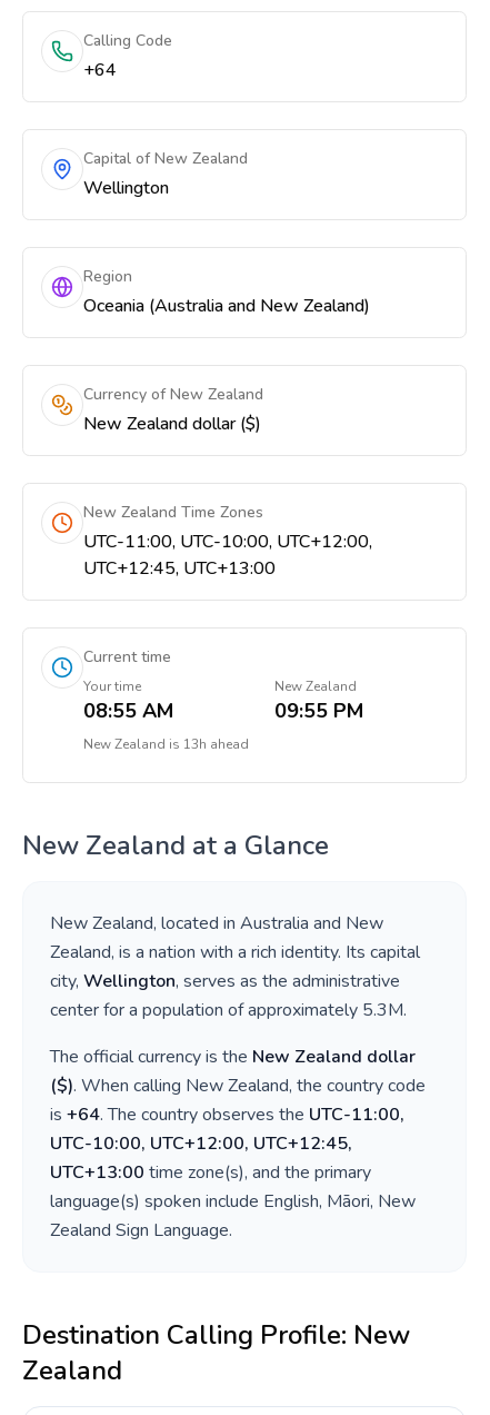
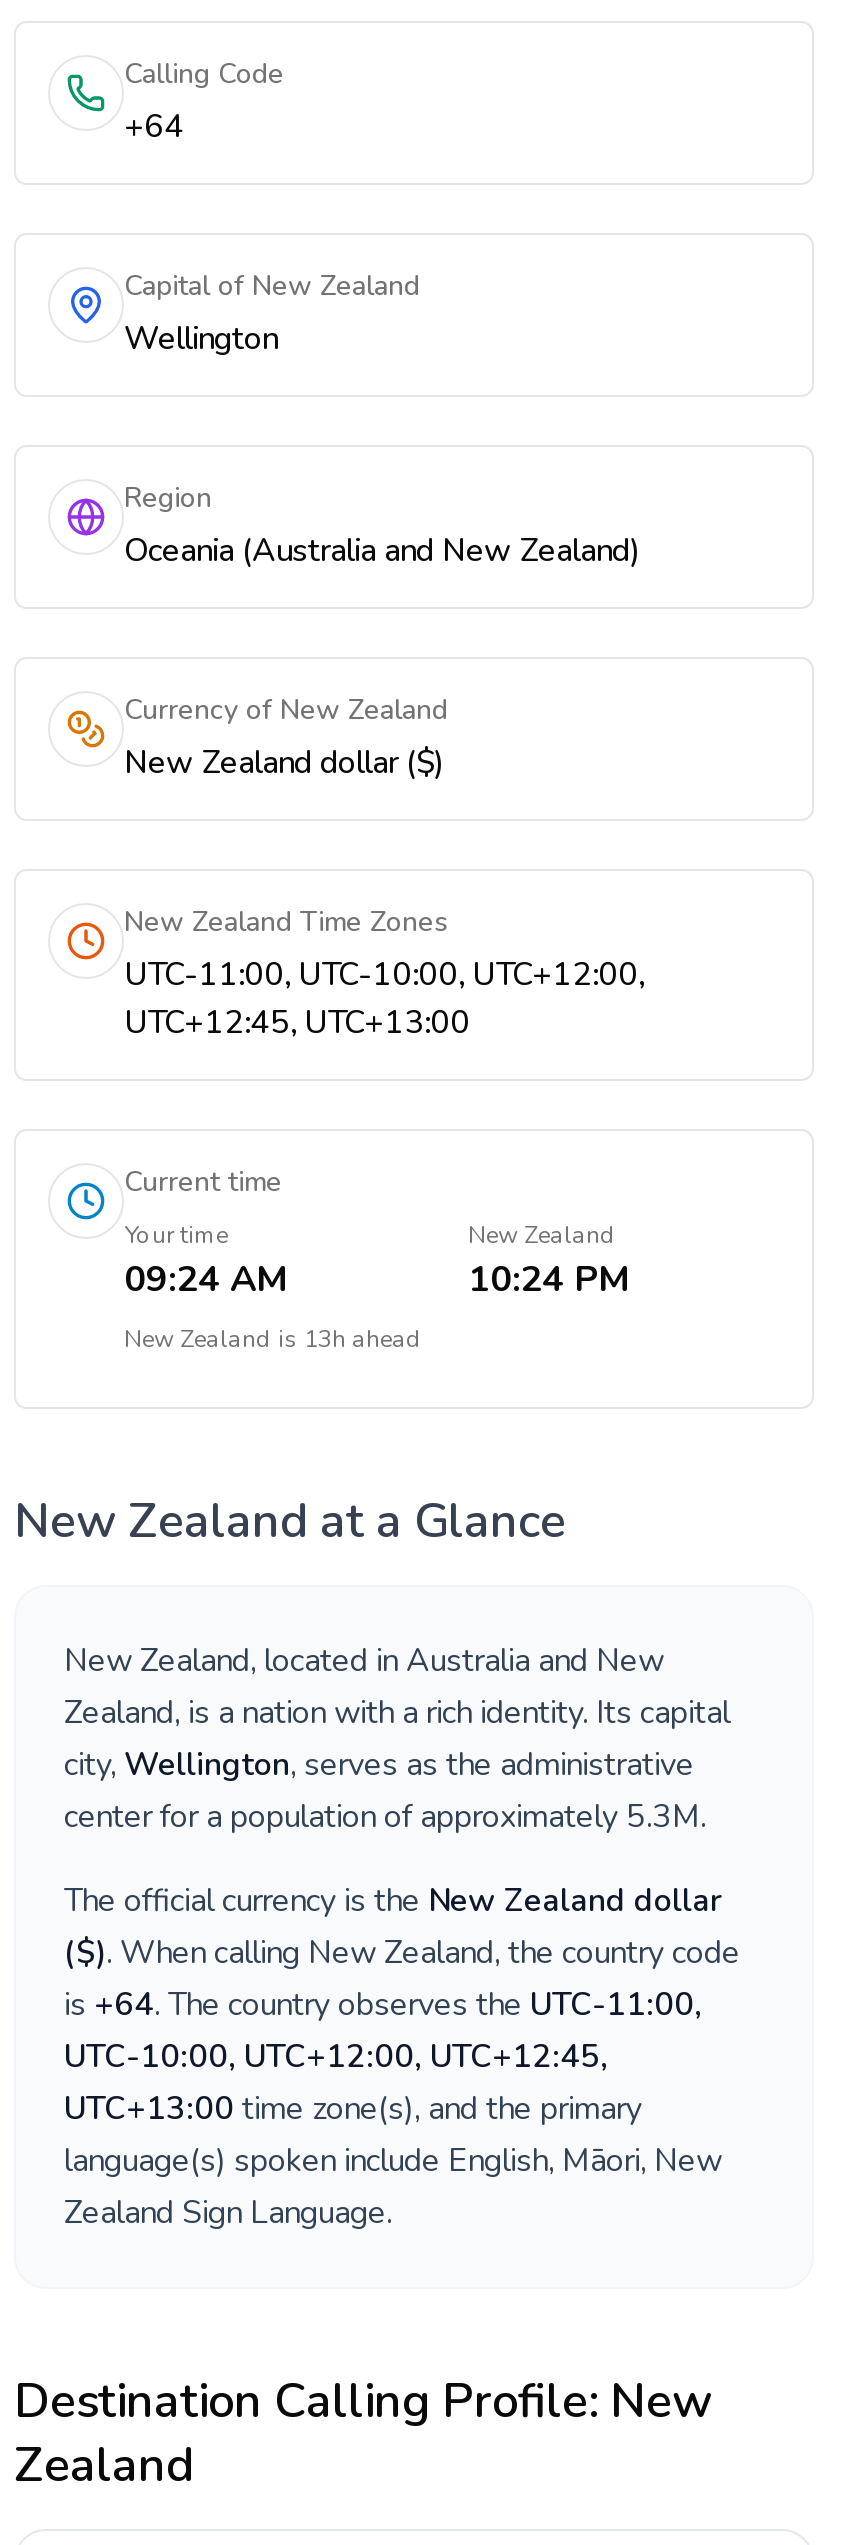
[83,697,173,724] 08:55 AM -> [124,1255,286,1303] 09:24 AM
[274,697,363,724] 09:55 PM -> [468,1255,628,1303] 10:24 PM

